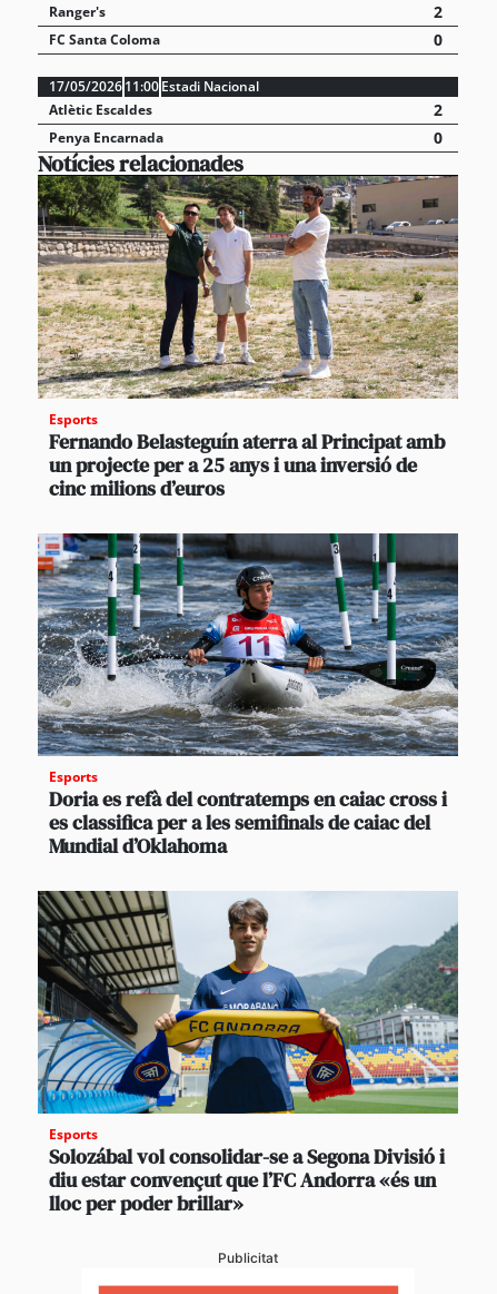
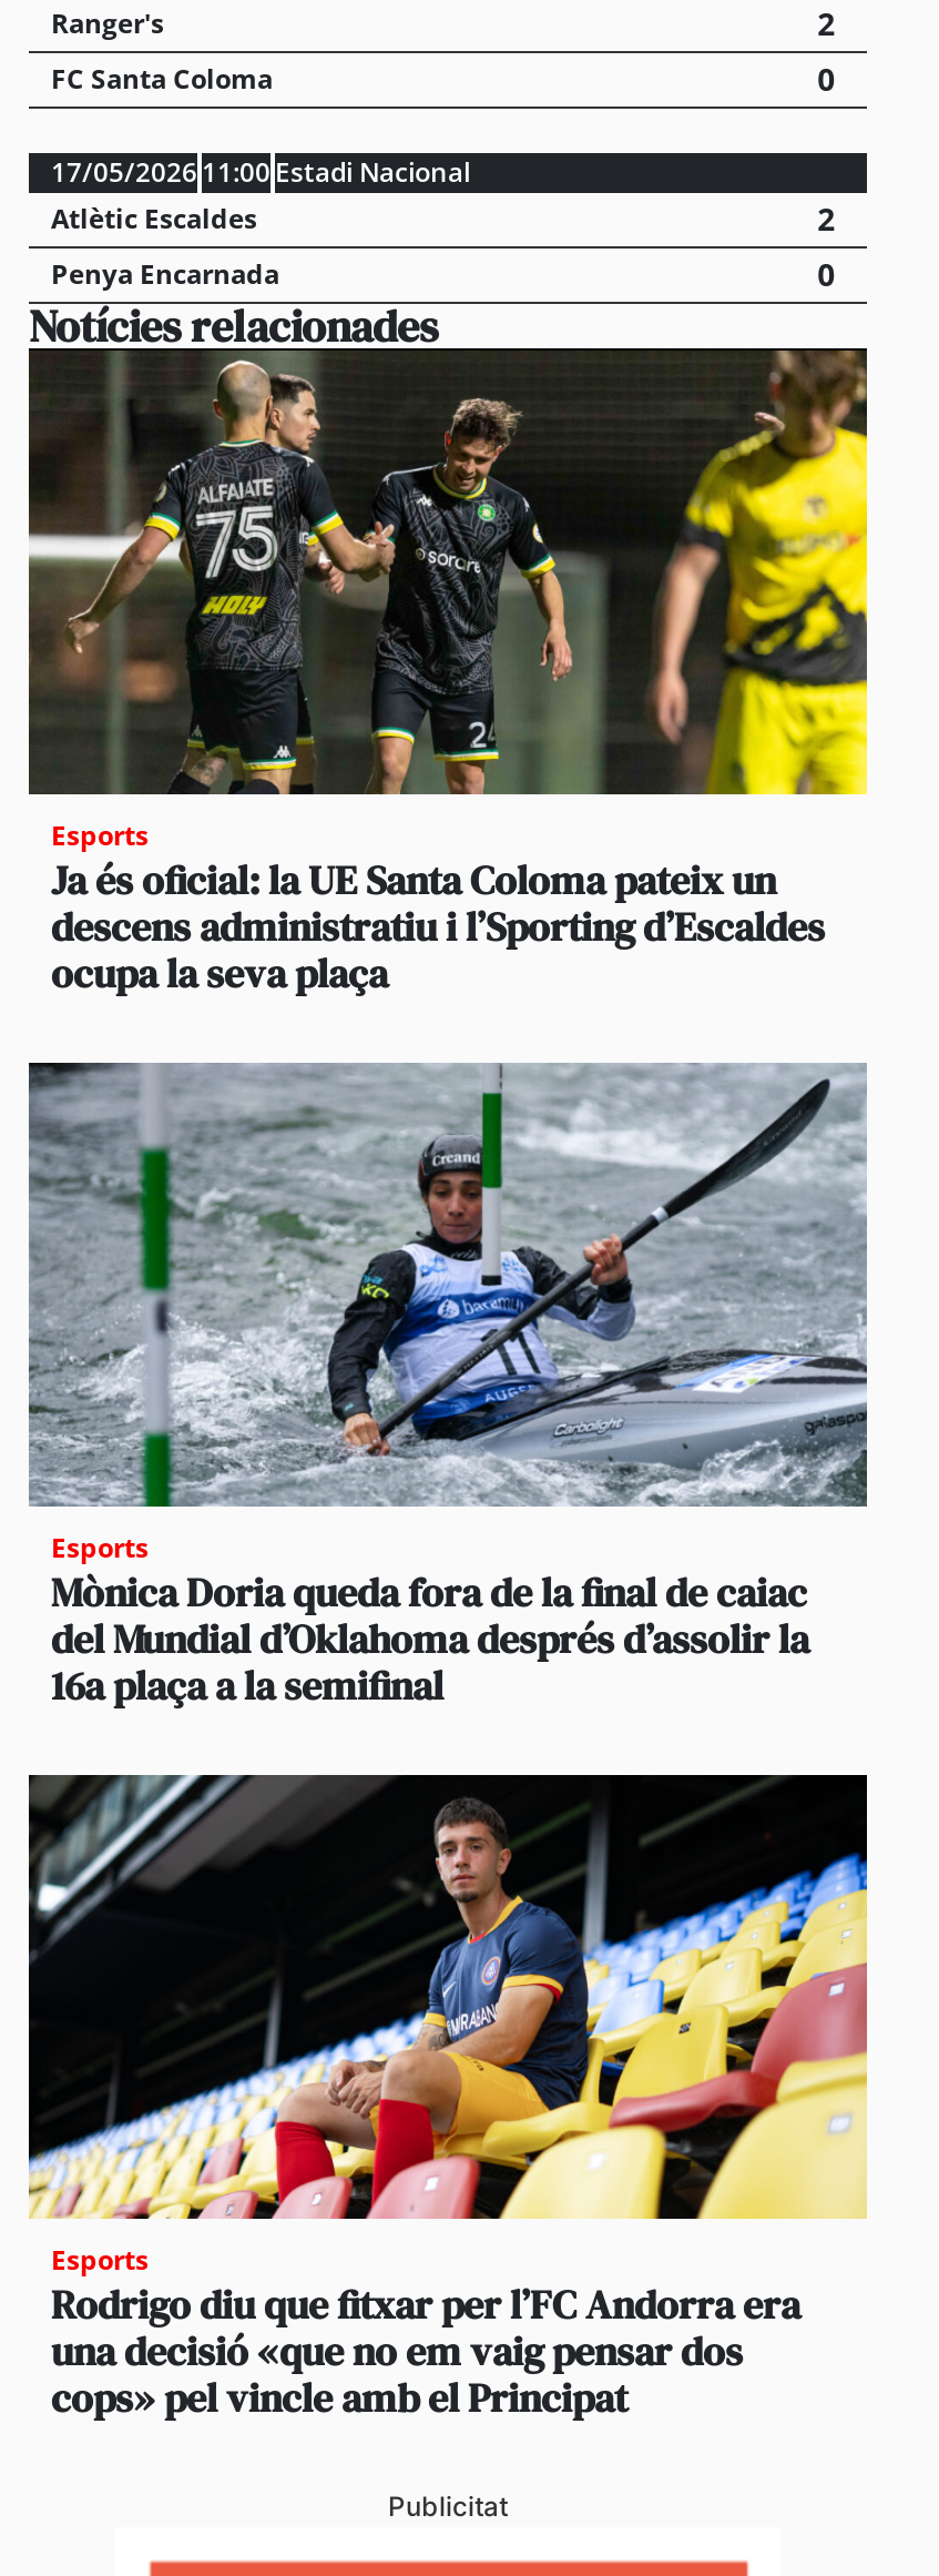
[37,175,459,502] [image] | Fernando Belasteguín aterra al Principat amb | un projecte per a 25 anys i una inversió de | cinc milions d’euros -> [27,348,869,1000] [image] | Ja és oficial: la UE Santa Coloma pateix un | descens administratiu i l’Sporting d’Escaldes | ocupa la seva plaça
[37,533,459,859] [image] | Doria es refà del contratemps en caiac cross i | es classifica per a les semifinals de caiac del | Mundial d’Oklahoma -> [27,1061,867,1712] [image] | Mònica Doria queda fora de la final de caiac | del Mundial d’Oklahoma després d’assolir la | 16a plaça a la semifinal
[37,891,459,1217] [image] | Solozábal vol consolidar-se a Segona Divisió i | diu estar convençut que l’FC Andorra «és un | lloc per poder brillar» -> [27,1773,869,2424] [image] | Rodrigo diu que fitxar per l’FC Andorra era | una decisió «que no em vaig pensar dos | cops» pel vincle amb el Principat

